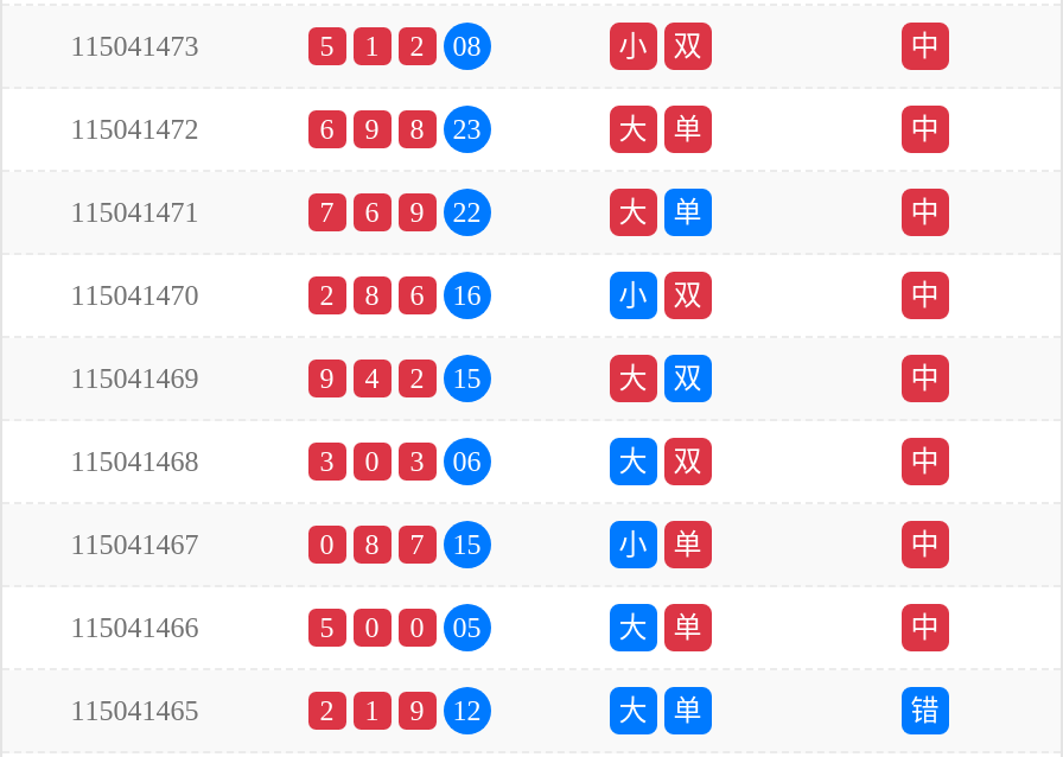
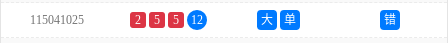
[71,30,379,63] 115041473 | 5 | 1 -> [30,13,84,27] 115041025
[71,30,939,644] 08 | 小 | 双 | 中 | 115041472 | 6 | 9 | 8 | 23 | 大 | 单 | 中 | 115041471 | 7 | 6 | 9 | 22 | 大 | 单 | 中 | 115041470 | 2 | 8 | 6 | 16 | 小 | 双 | 中 | 115041469 | 9 | 4 | 2 | 15 | 大 | 双 | 中 | 115041468 | 3 | 0 | 3 | 06 | 大 | 双 | 中 | 115041467 | 0 | 8 | 7 | 15 | 小 | 单 | 中 | 115041466 -> none
[71,611,939,727] 0 | 0 | 05 | 大 | 单 | 中 | 115041465 | 2 | 1 | 9 -> [173,13,179,27] 5

